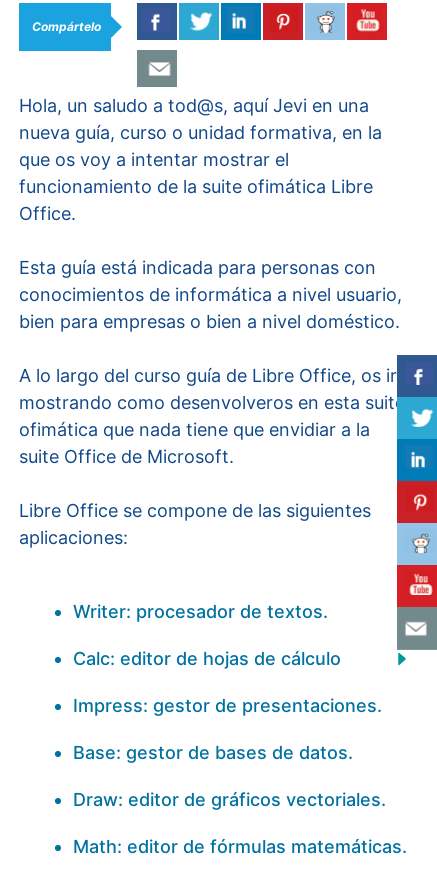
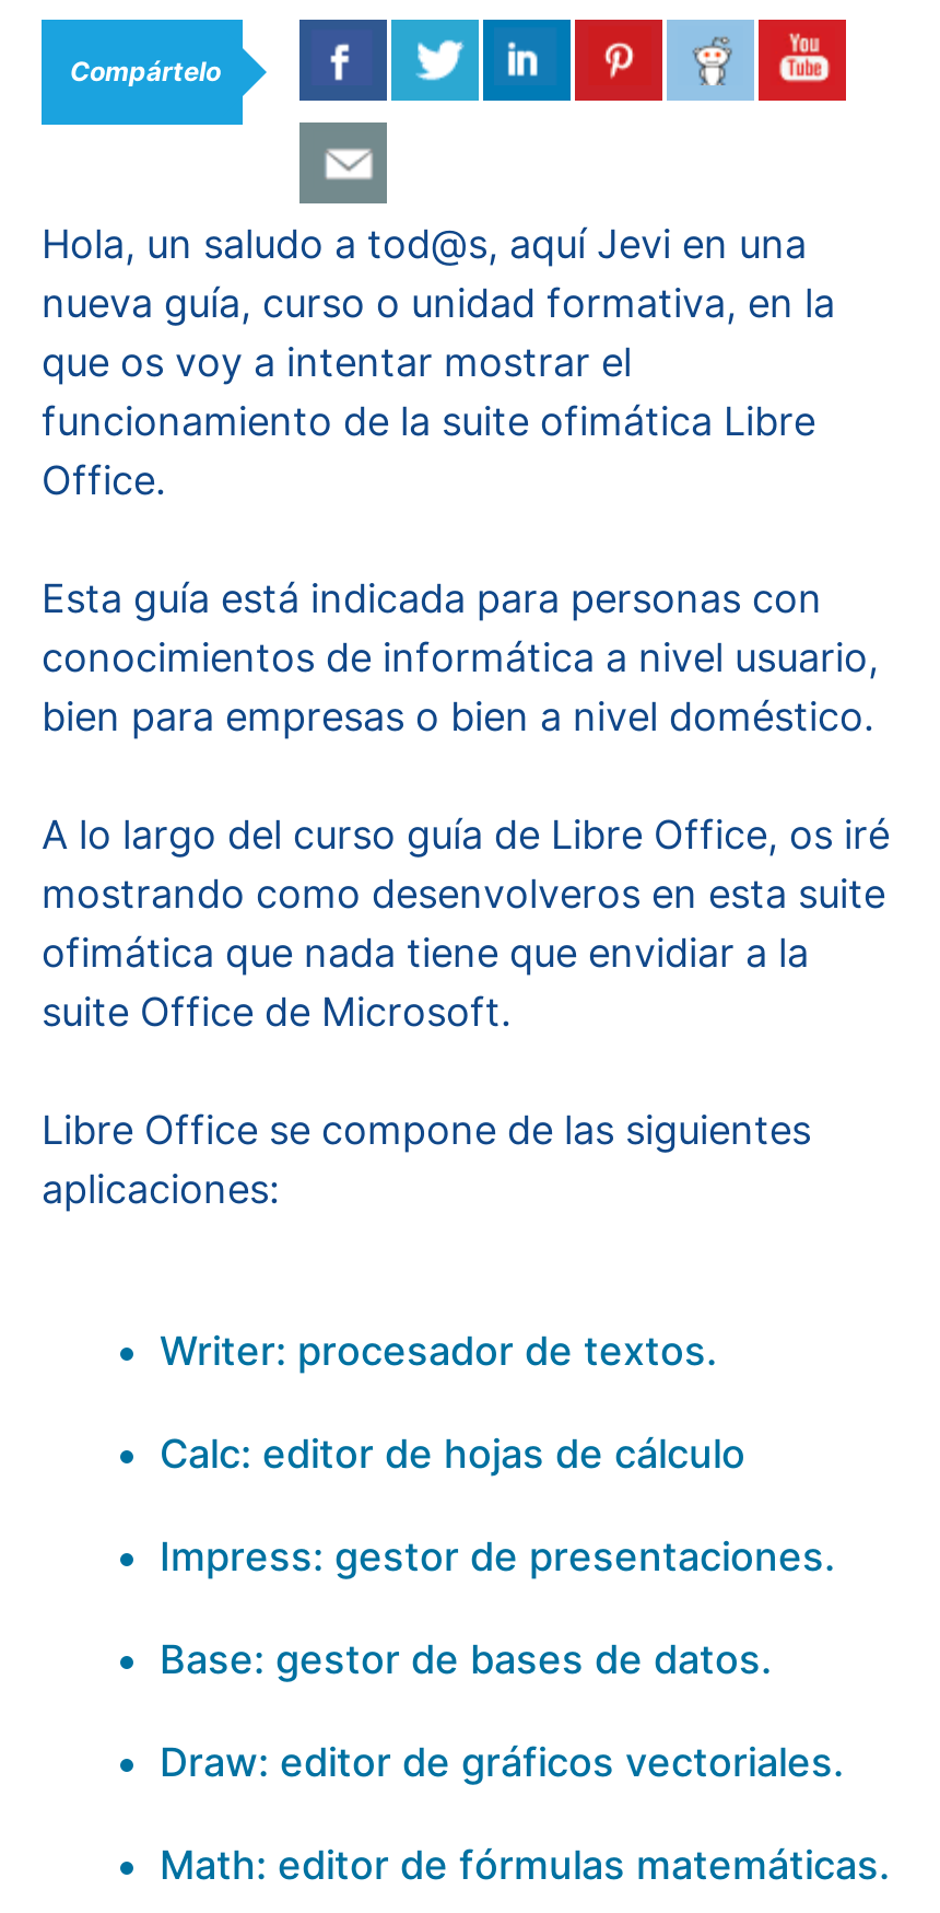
[396,354,434,666] [image] -> none

